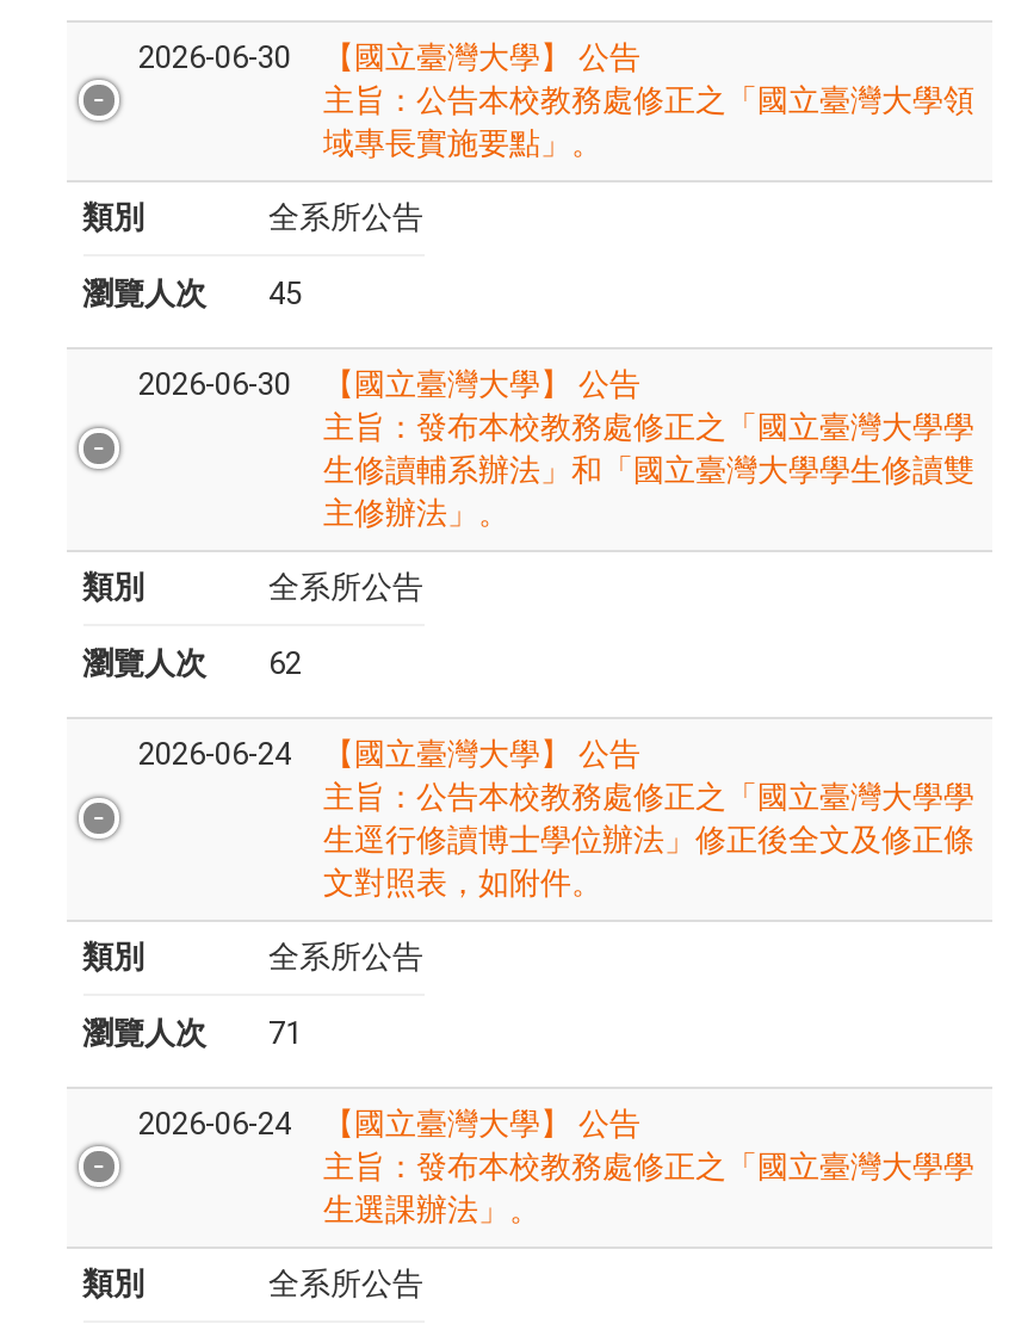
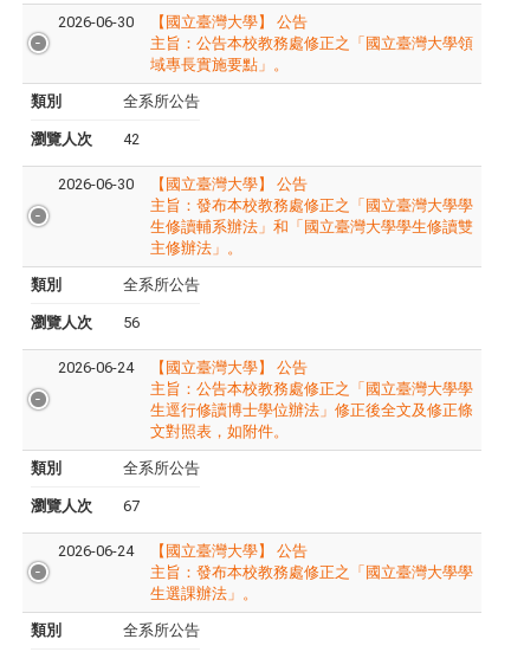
[82,275,302,311] 瀏覽人次 45 -> [30,130,139,148] 瀏覽人次 42
[82,645,302,681] 瀏覽人次 62 -> [30,313,139,331] 瀏覽人次 56
[82,1015,302,1051] 瀏覽人次 71 -> [30,497,139,515] 瀏覽人次 67

